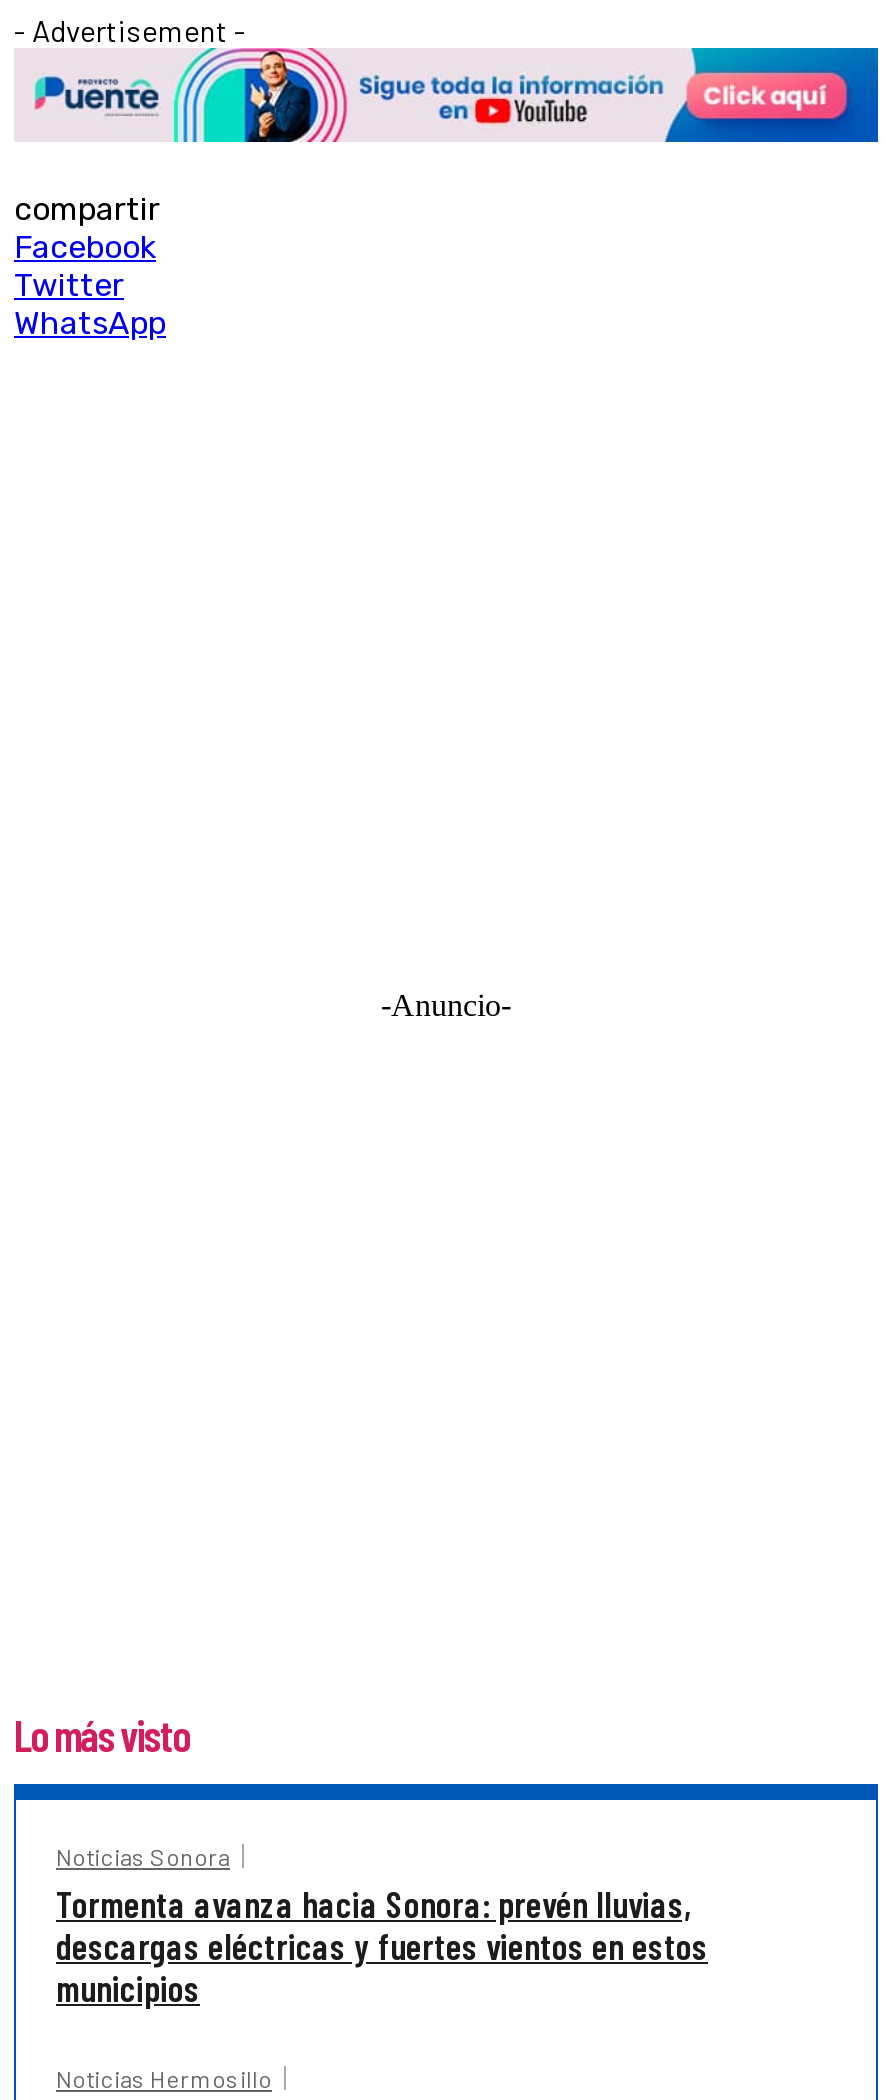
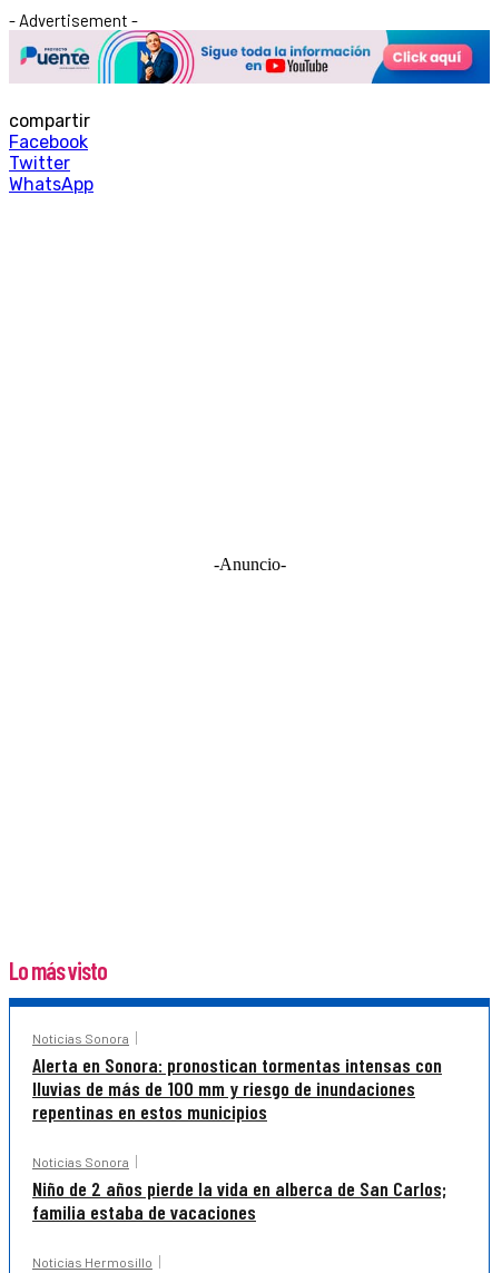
[56,1883,708,2011] Tormenta avanza hacia Sonora: prevén lluvias, | descargas eléctricas y fuertes vientos en estos | municipios -> [32,1052,446,1223] Alerta en Sonora: pronostican tormentas intensas con | lluvias de más de 100 mm y riesgo de inundaciones | repentinas en estos municipios | Noticias Sonora | Niño de 2 años pierde la vida en alberca de San Carlos; | familia estaba de vacaciones

